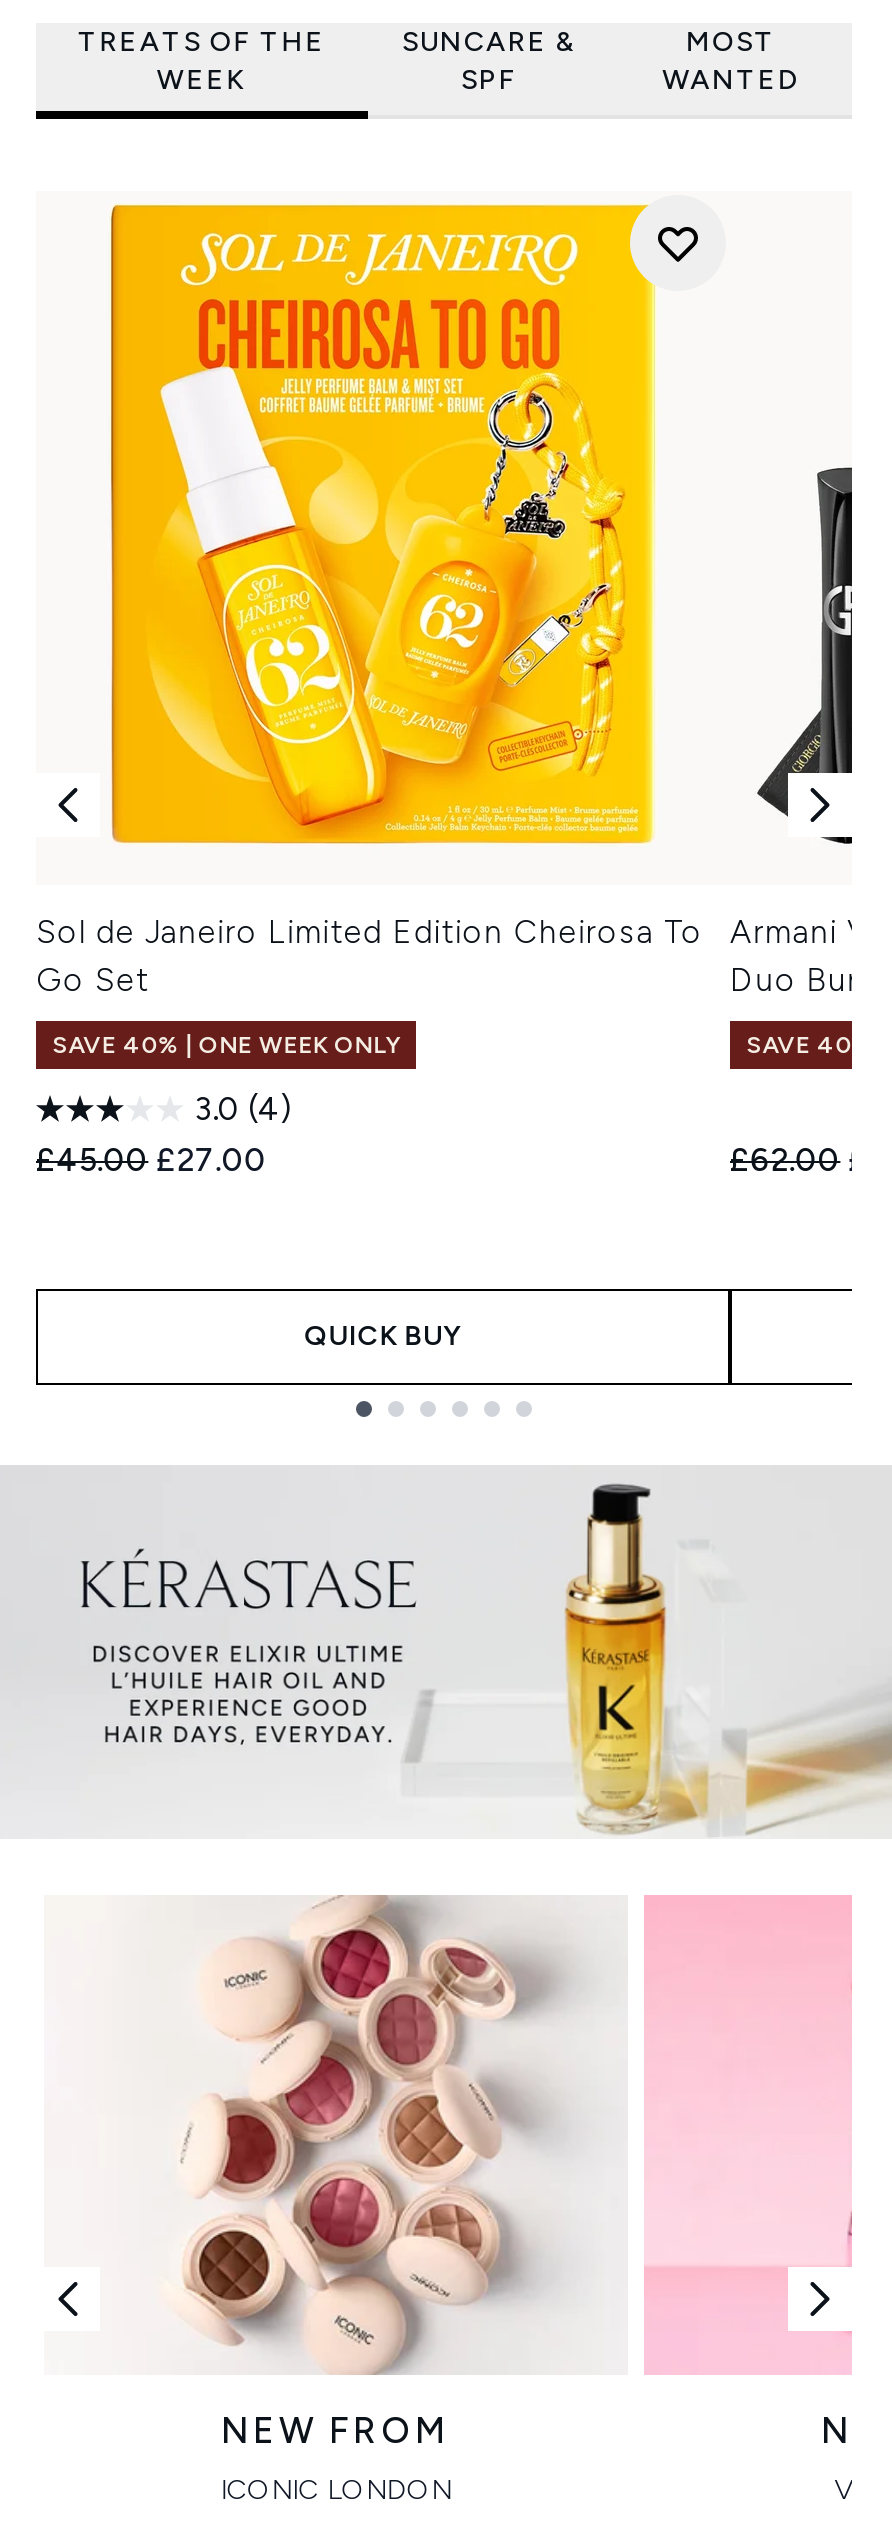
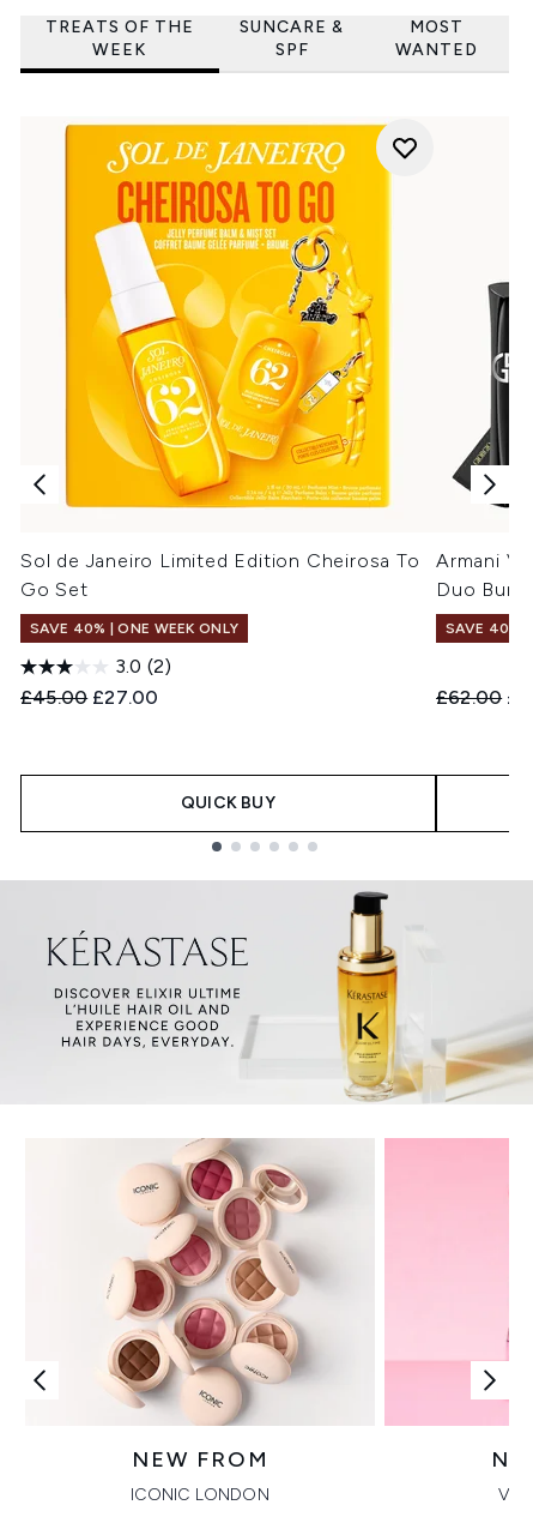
[194,1089,292,1127] 3.0 (4) -> [115,655,171,678] 3.0 (2)

